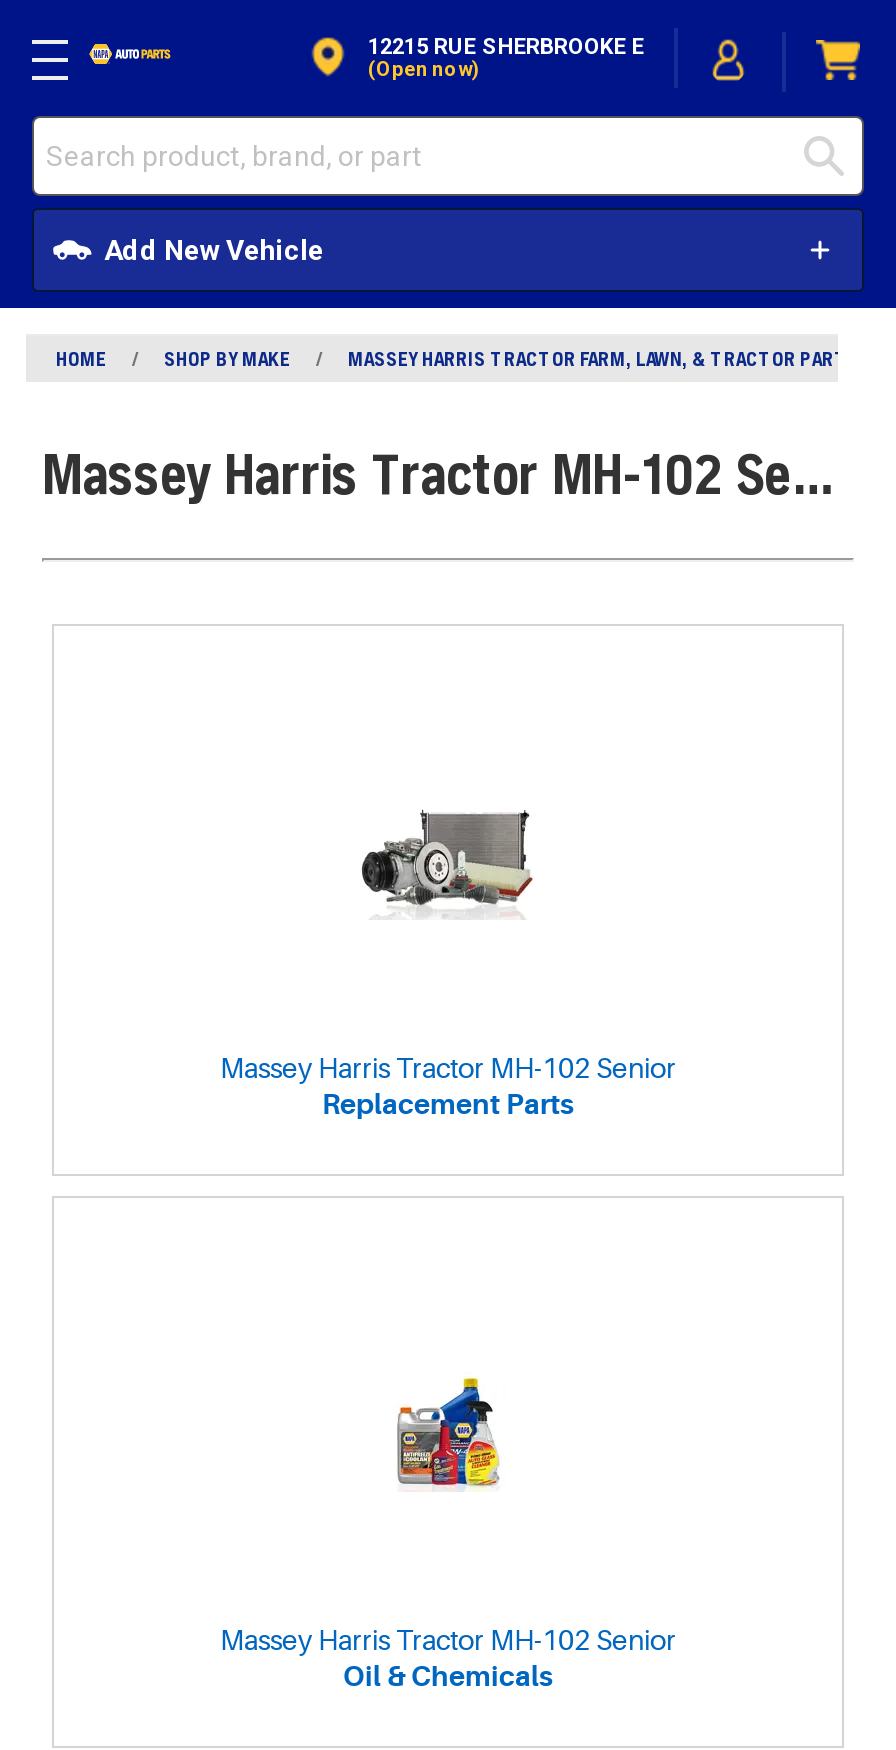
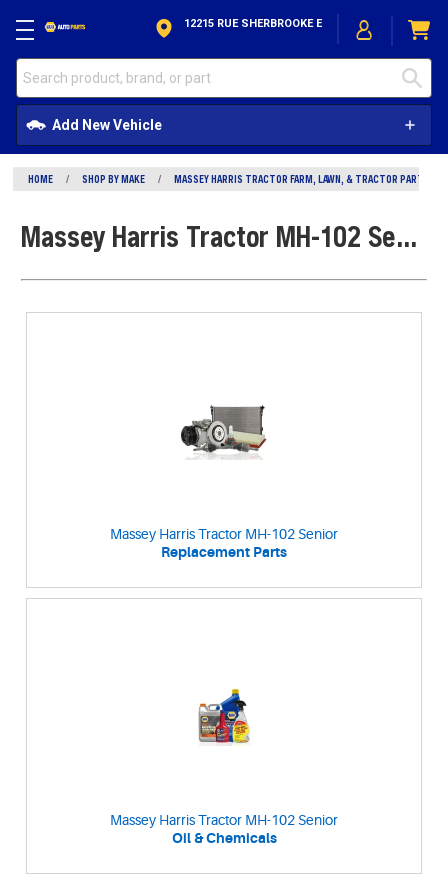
[392,57,480,79] (open now) -> none

